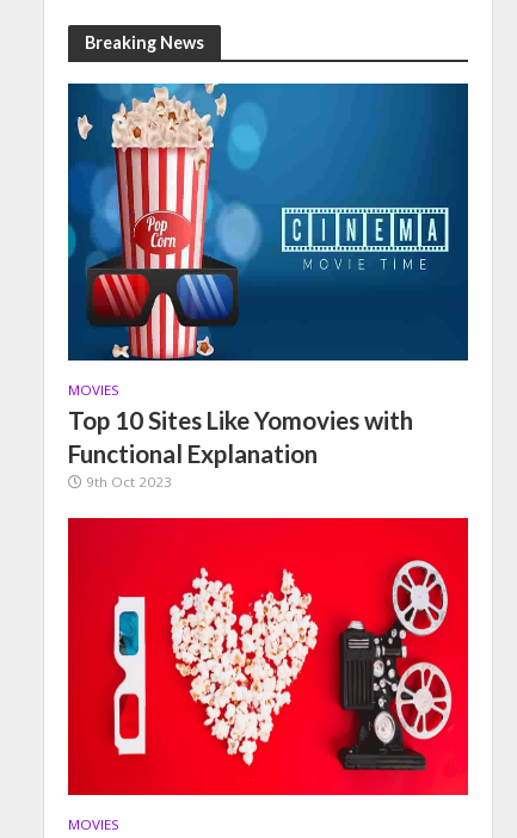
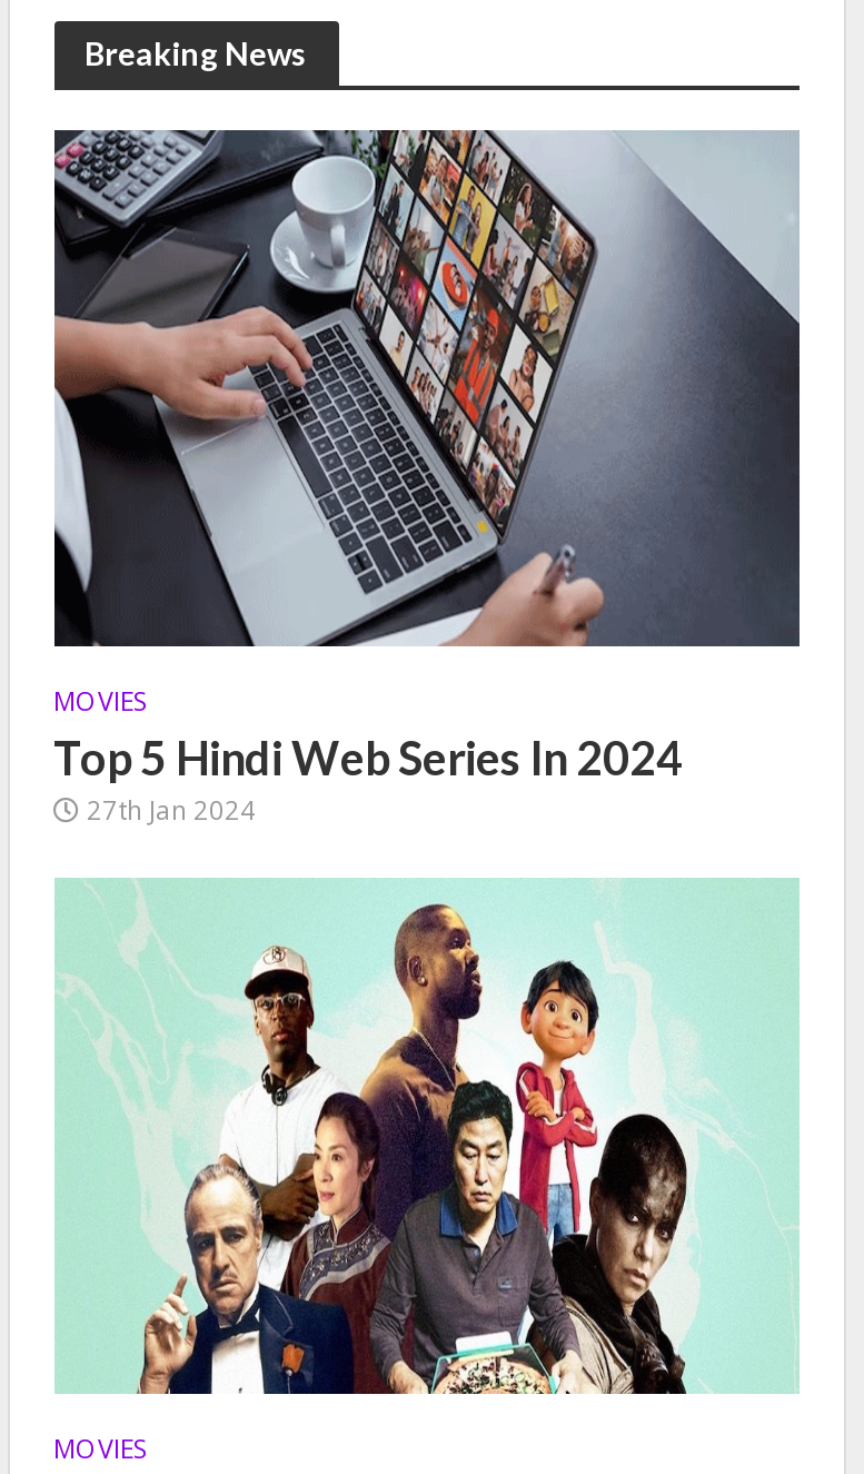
[67,82,468,491] [image] | Top 10 Sites Like Yomovies with | Functional Explanation | 9th Oct 2023 -> [52,128,800,827] [image] | Top 5 Hindi Web Series In 2024 | 27th Jan 2024
[67,517,469,796] [image] -> [54,878,800,1396] [image]

